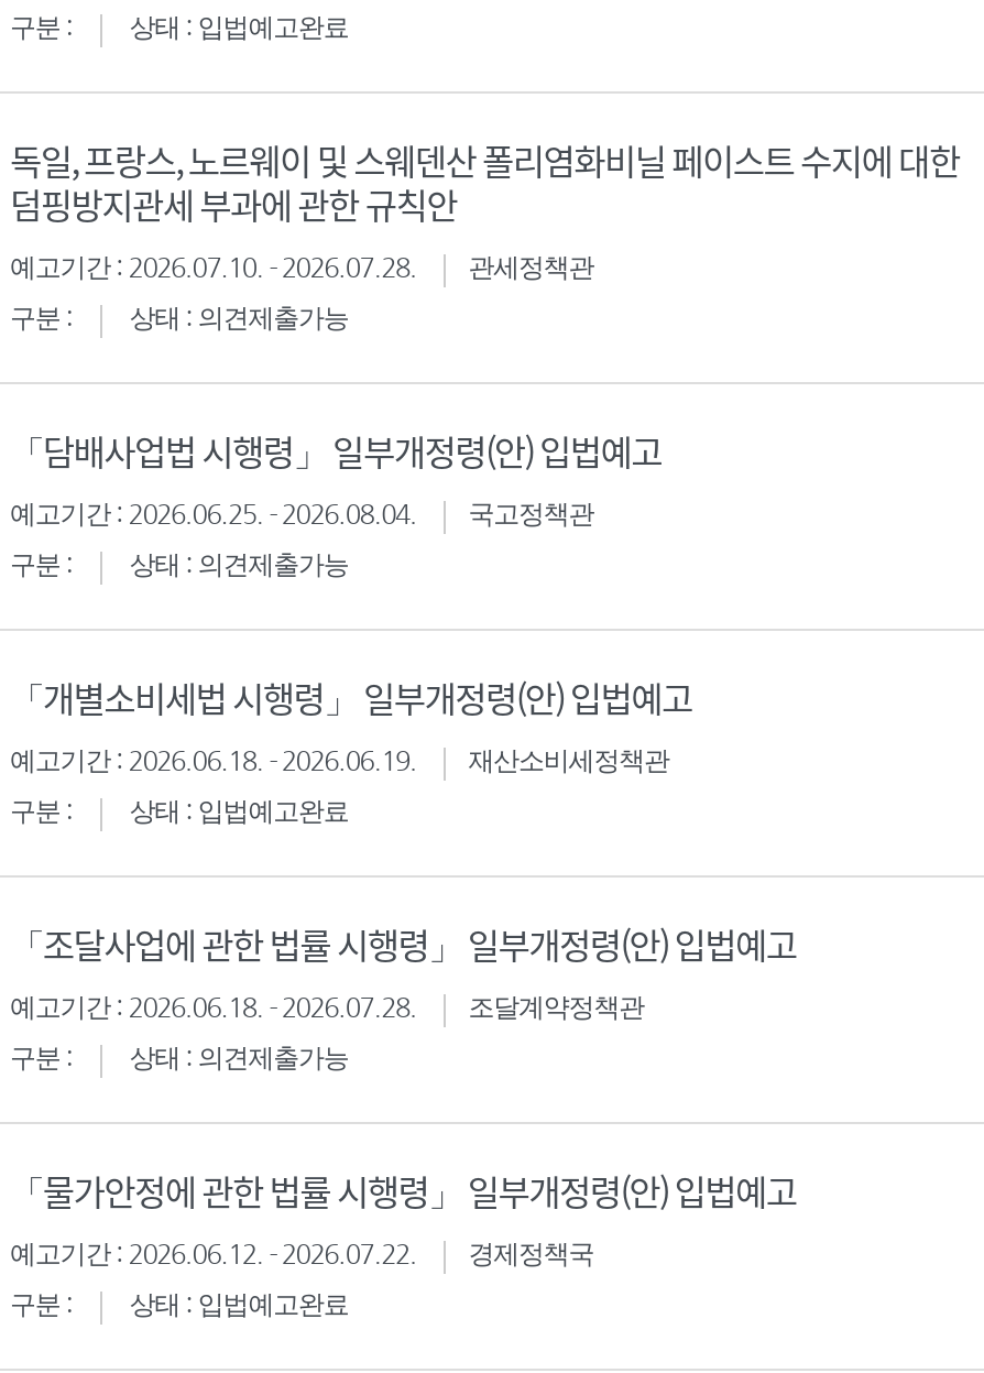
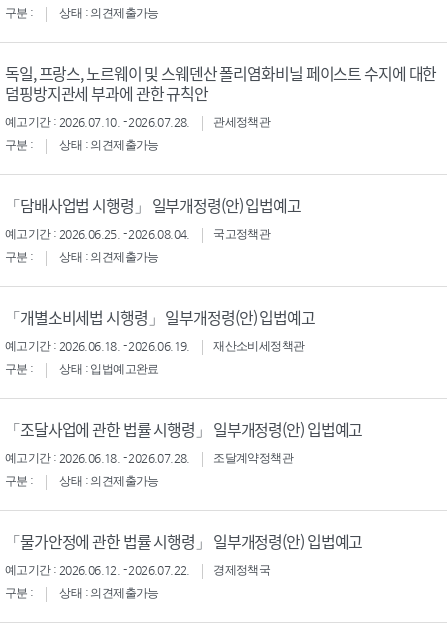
[130,13,348,44] 상태 : 입법예고완료 -> [59,6,159,20] 상태 : 의견제출가능
[130,1290,348,1321] 상태 : 입법예고완료 -> [59,586,159,600] 상태 : 의견제출가능

